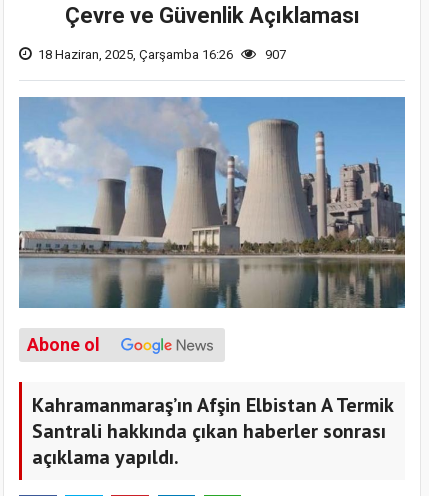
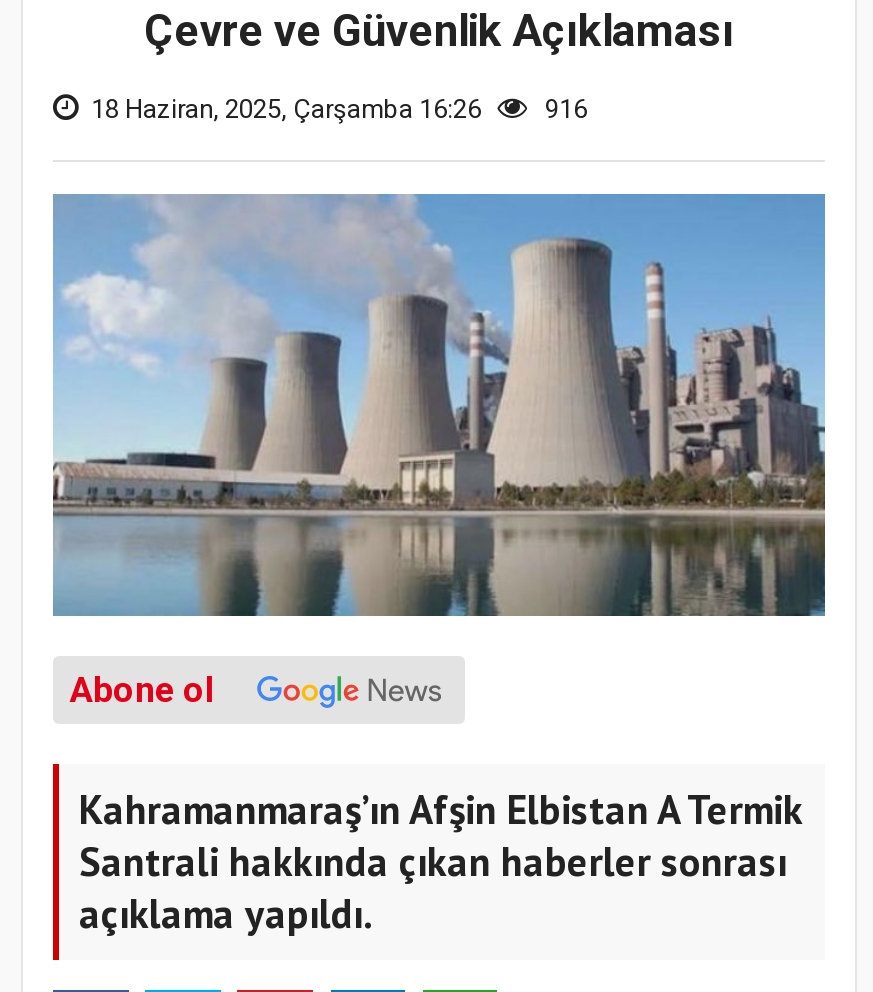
[38,47,286,62] 18 Haziran, 2025, Çarşamba 16:26 907 -> [91,94,587,124] 18 Haziran, 2025, Çarşamba 16:26 916

